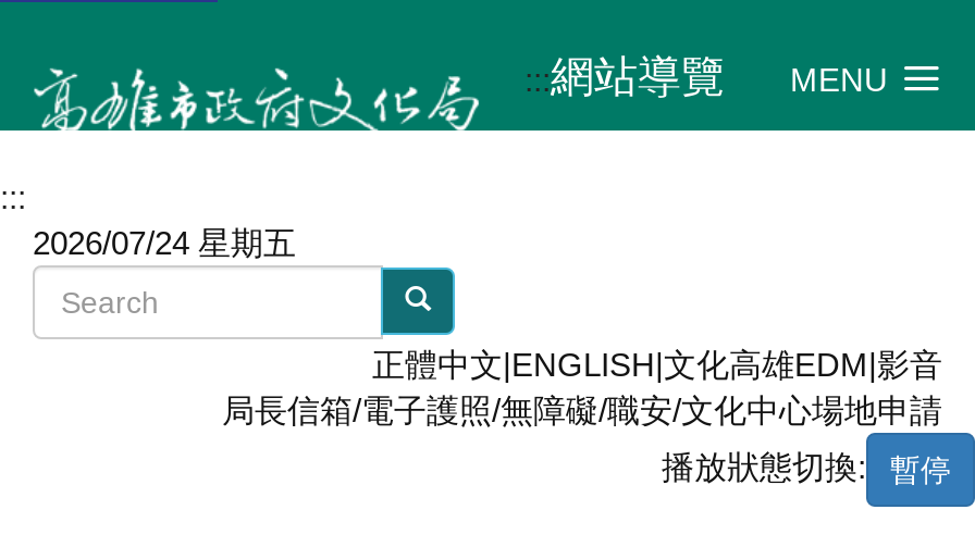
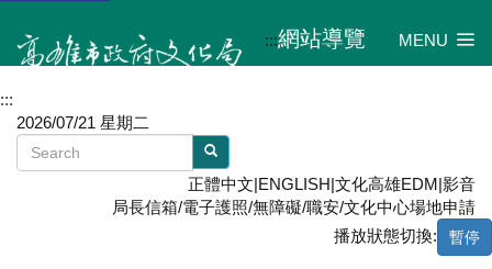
[33,224,296,261] 2026/07/24 星期五 -> [16,113,149,132] 2026/07/21 星期二

